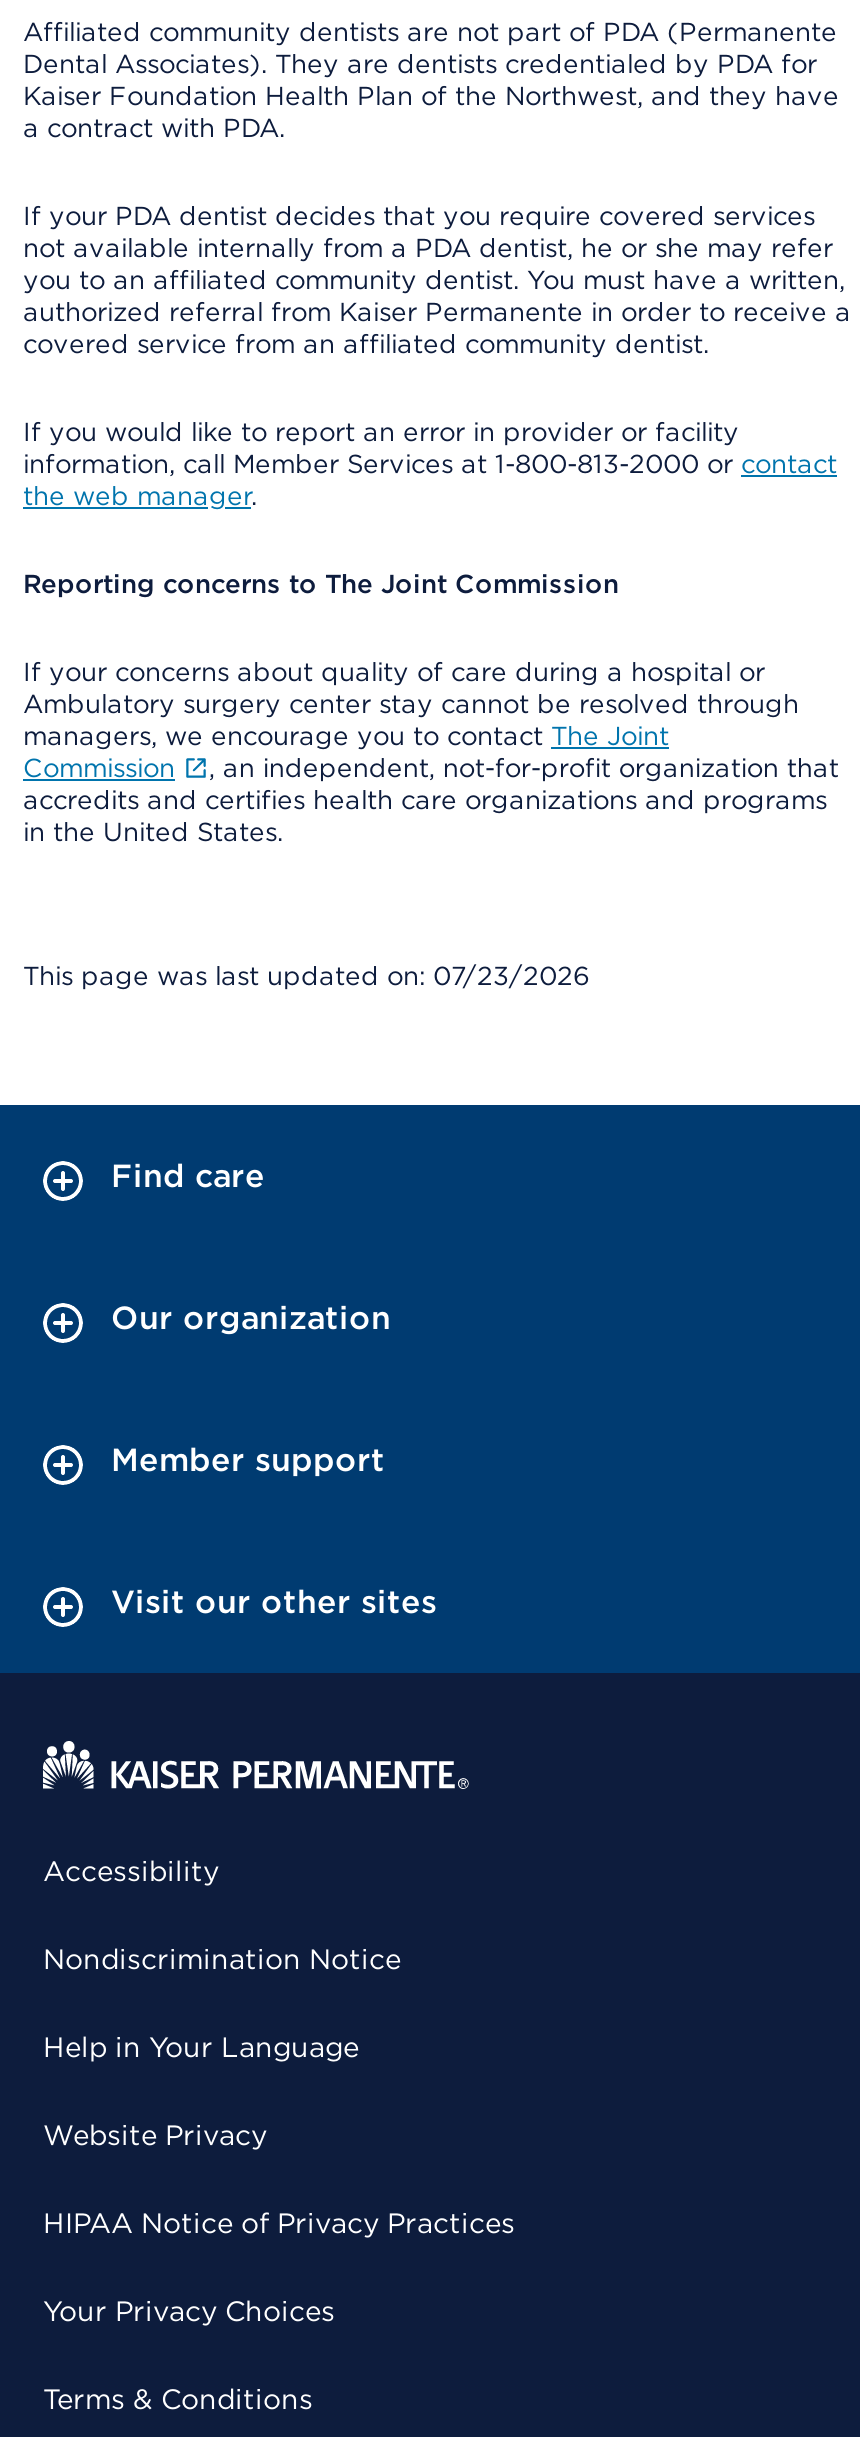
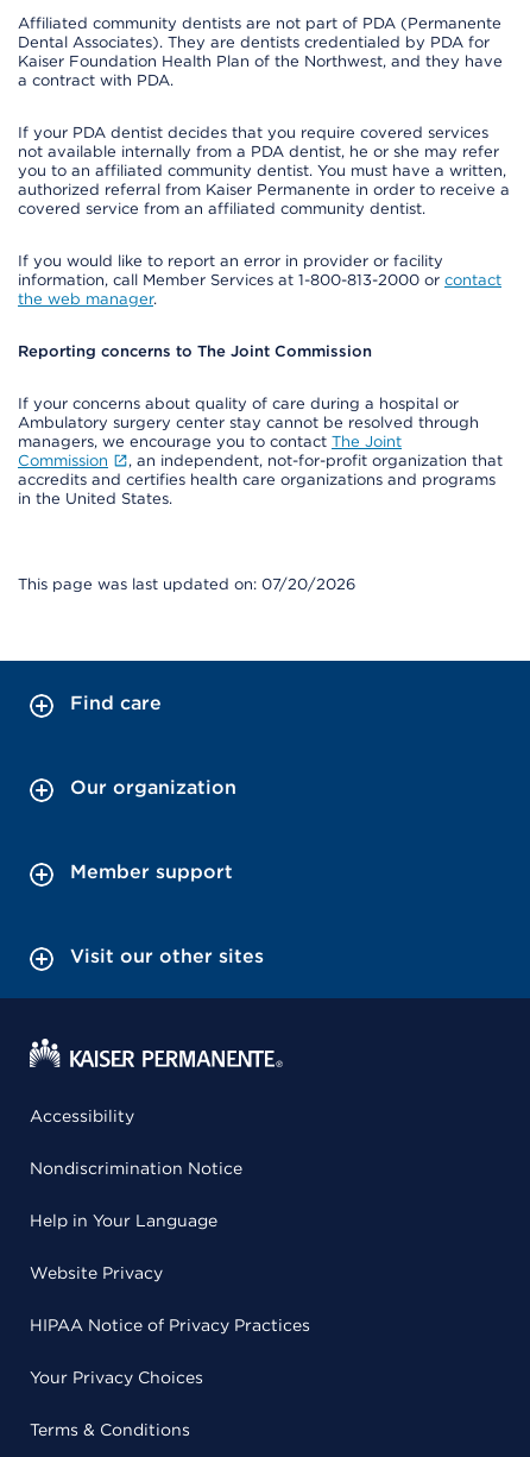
[23,961,589,991] This page was last updated on: 07/23/2026 -> [18,575,355,593] This page was last updated on: 07/20/2026

